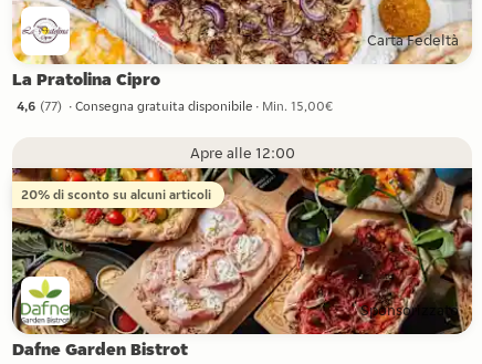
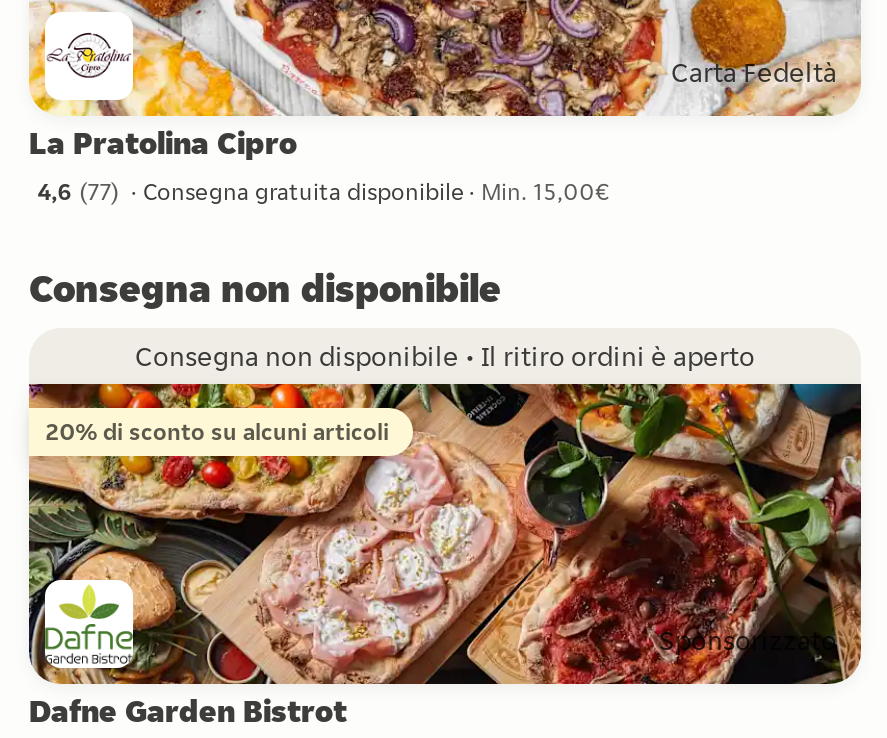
[190,143,295,163] Apre alle 12:00 -> [29,262,755,374] Consegna non disponibile | Consegna non disponibile • Il ritiro ordini è aperto

